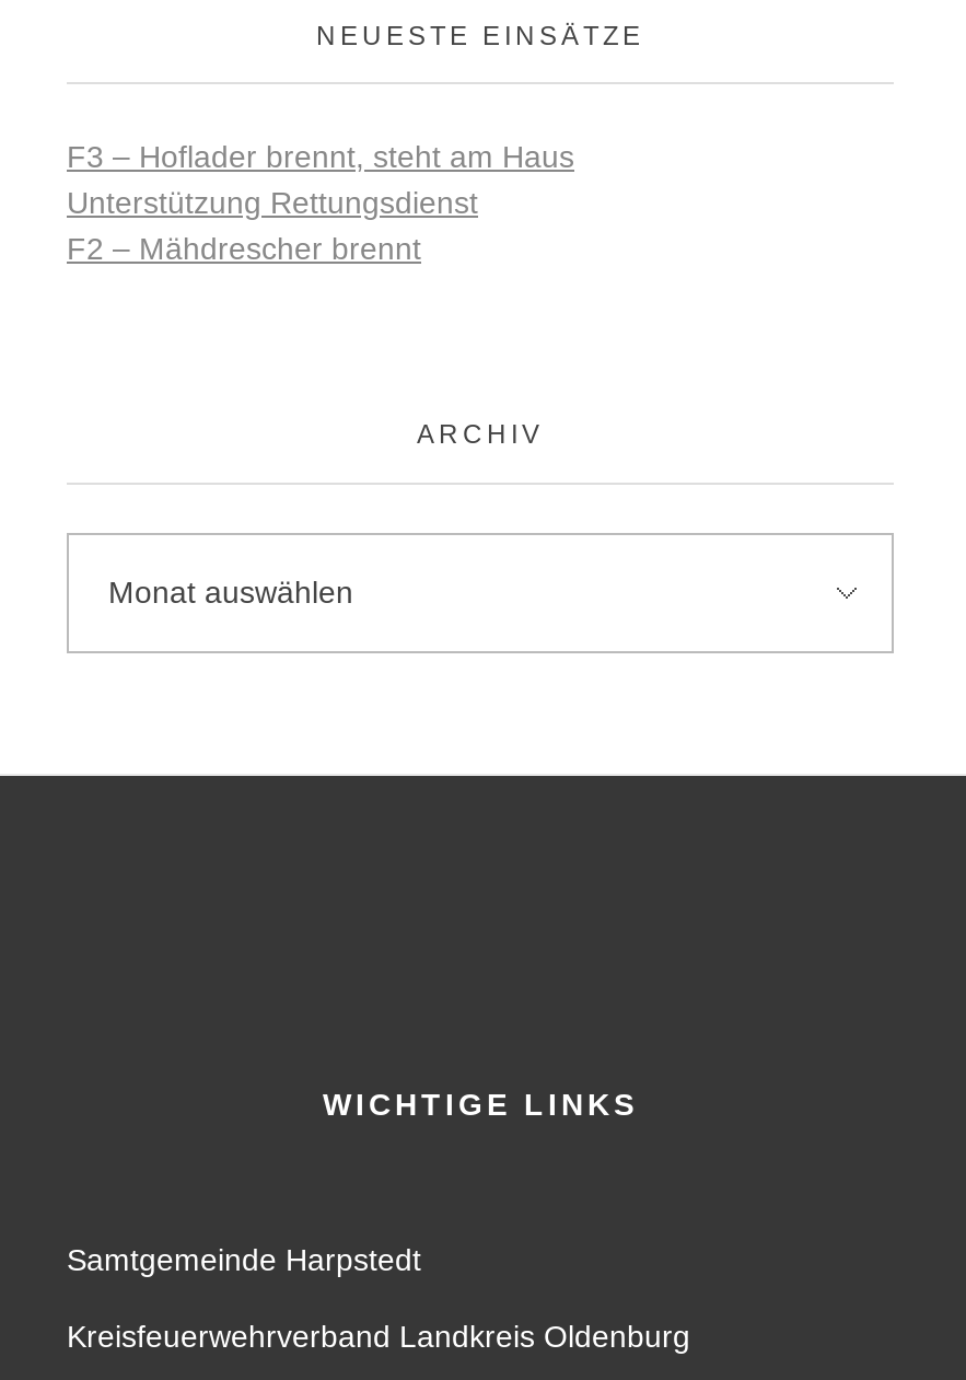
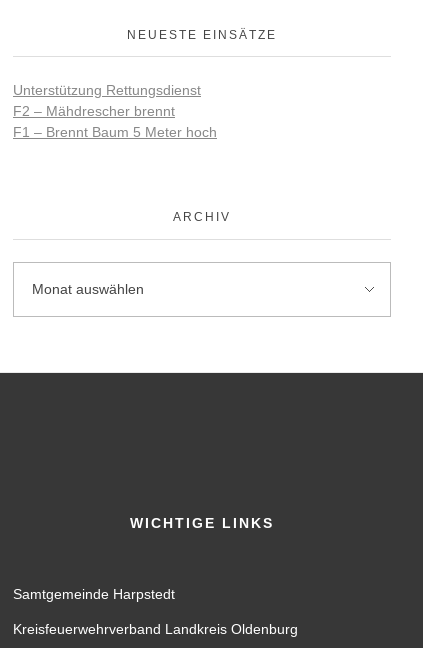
[67,139,574,174] F3 – Hoflader brennt, steht am Haus -> none
moved [67,185,478,266] -> [13,82,201,119]: Unterstützung Rettungsdienst | F2 – Mähdrescher brennt
none -> [13,124,217,140] F1 – Brennt Baum 5 Meter hoch

